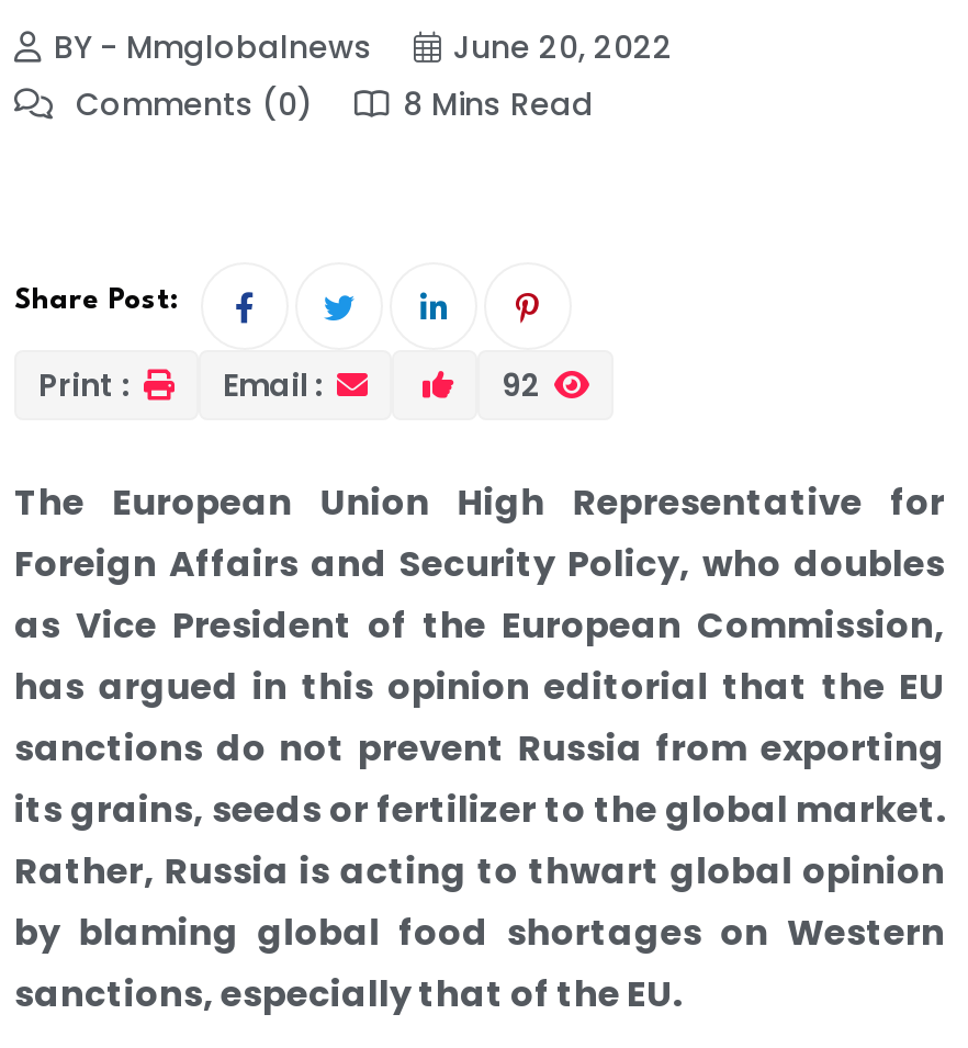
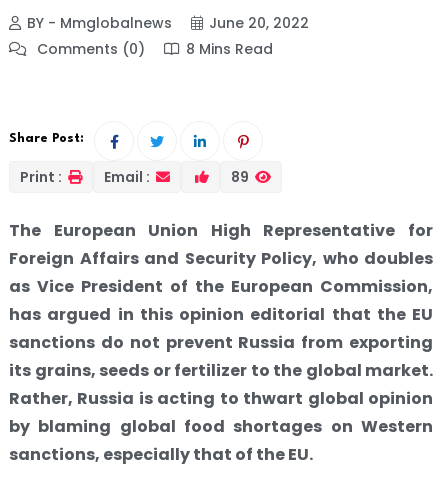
[502,364,548,408] 92 -> [231,167,252,187] 89

